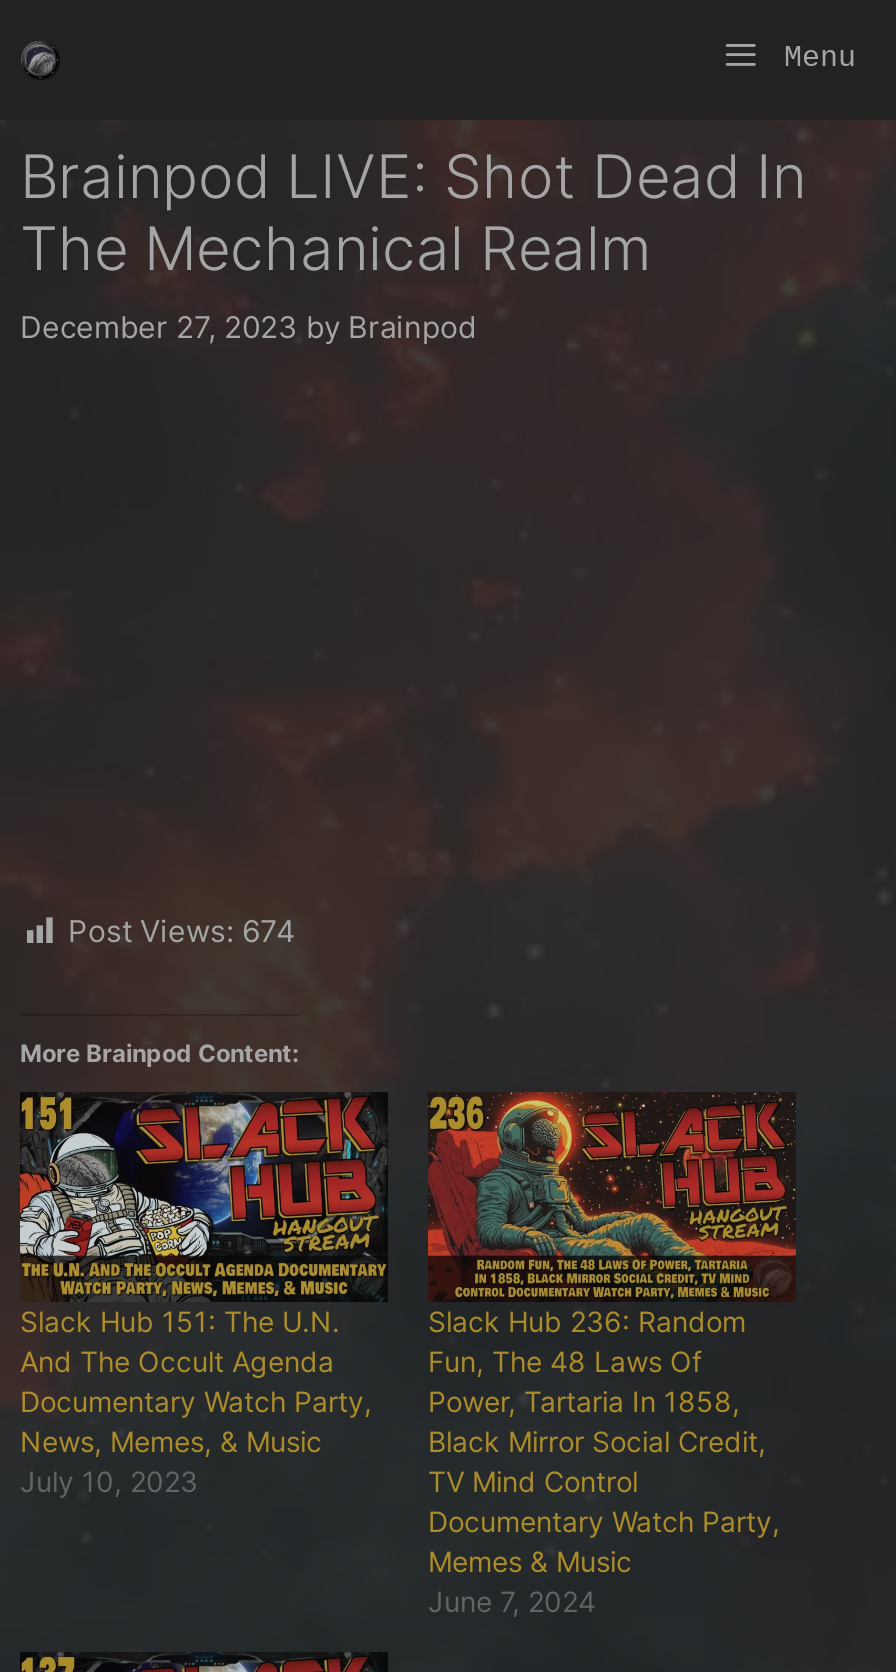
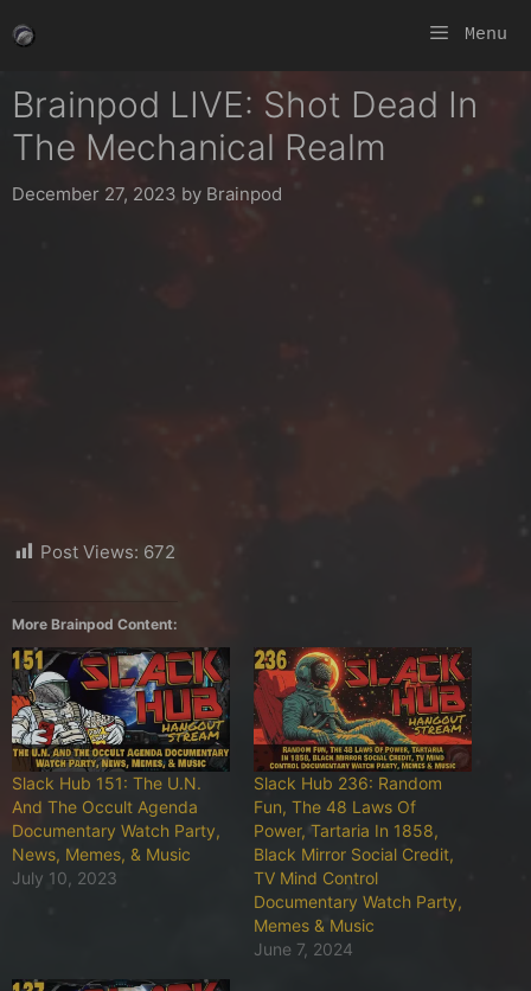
[68,912,296,950] Post Views: 674 -> [40,540,175,563] Post Views: 672

